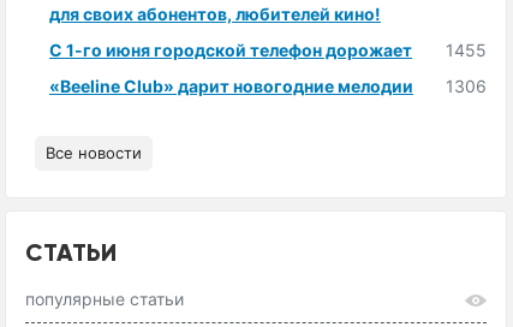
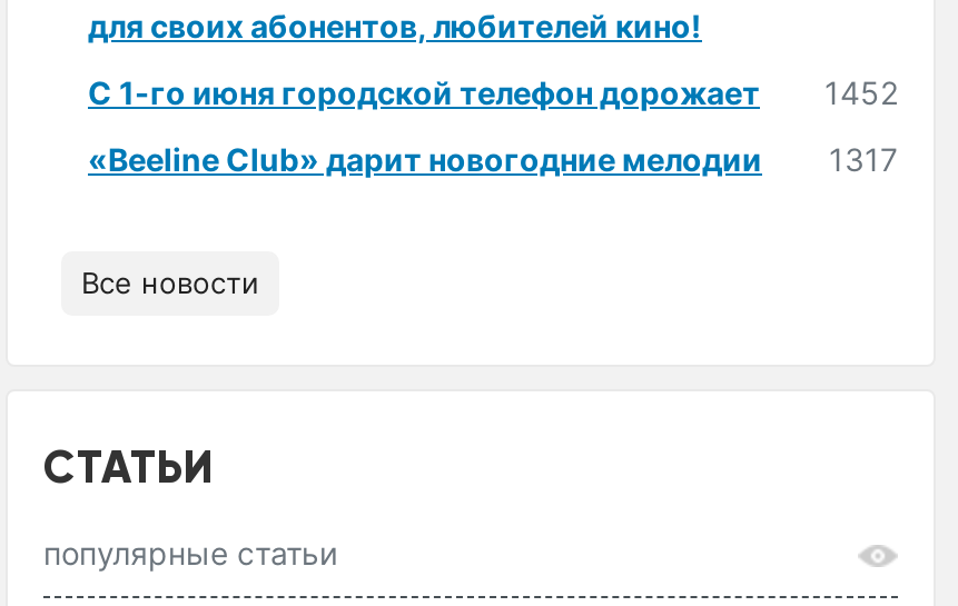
[49,40,487,60] С 1-го июня городской телефон дорожает 1455 -> [88,74,898,112] С 1-го июня городской телефон дорожает 1452
[49,76,487,96] «Beeline Club» дарит новогодние мелодии 1306 -> [88,141,898,178] «Beeline Club» дарит новогодние мелодии 1317

